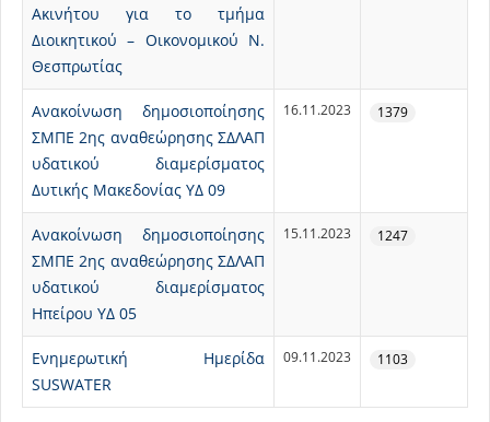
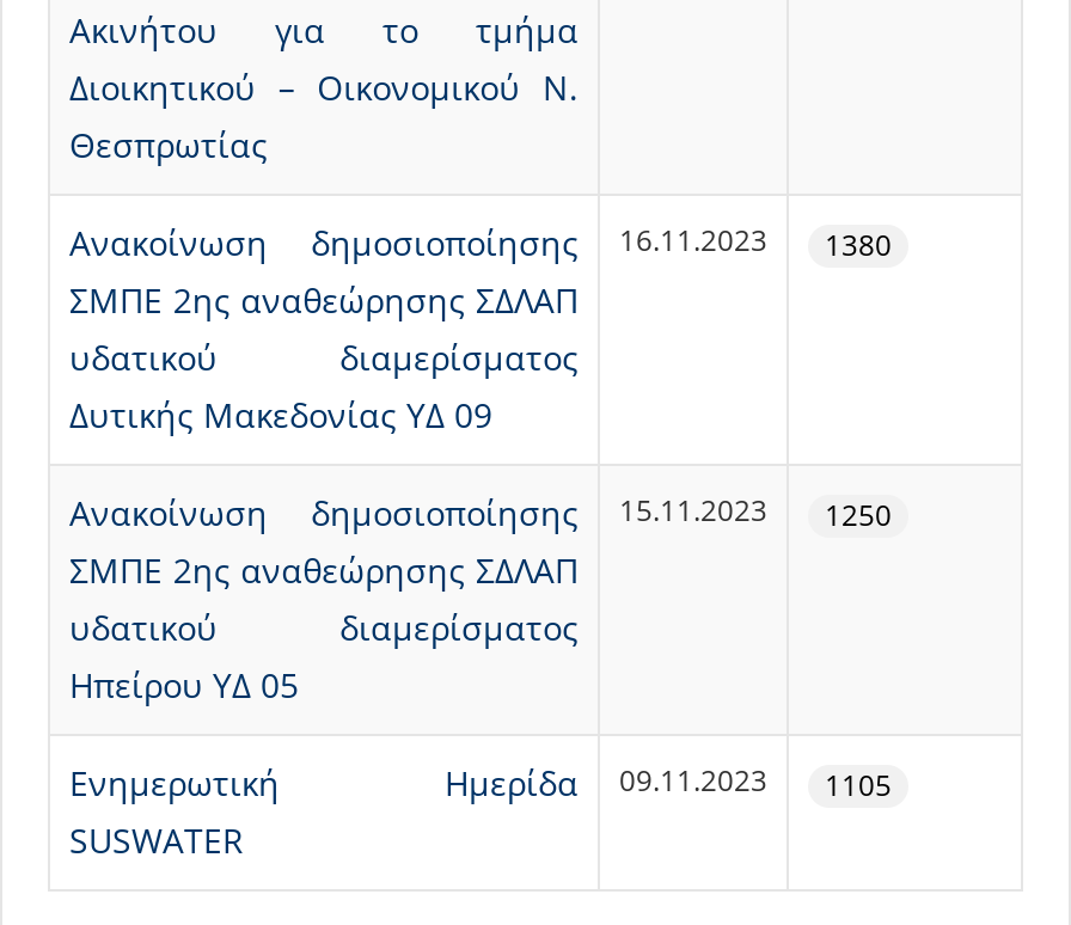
[32,101,408,122] Ανακοίνωση δημοσιοποίησης 16.11.2023 1379 -> [69,220,892,266] Ανακοίνωση δημοσιοποίησης 16.11.2023 1380
[32,224,408,245] Ανακοίνωση δημοσιοποίησης 15.11.2023 1247 -> [69,490,892,536] Ανακοίνωση δημοσιοποίησης 15.11.2023 1250
[32,348,408,369] Ενημερωτική Ημερίδα 09.11.2023 1103 -> [69,760,892,806] Ενημερωτική Ημερίδα 09.11.2023 1105

